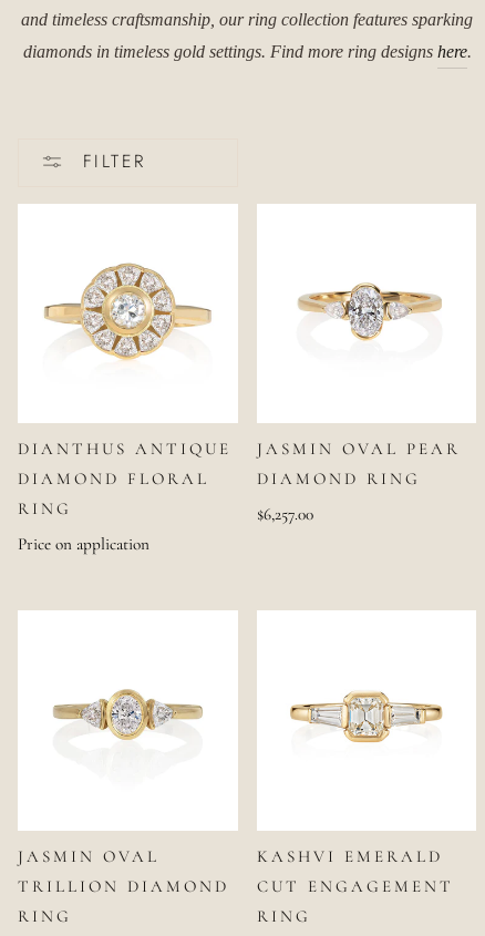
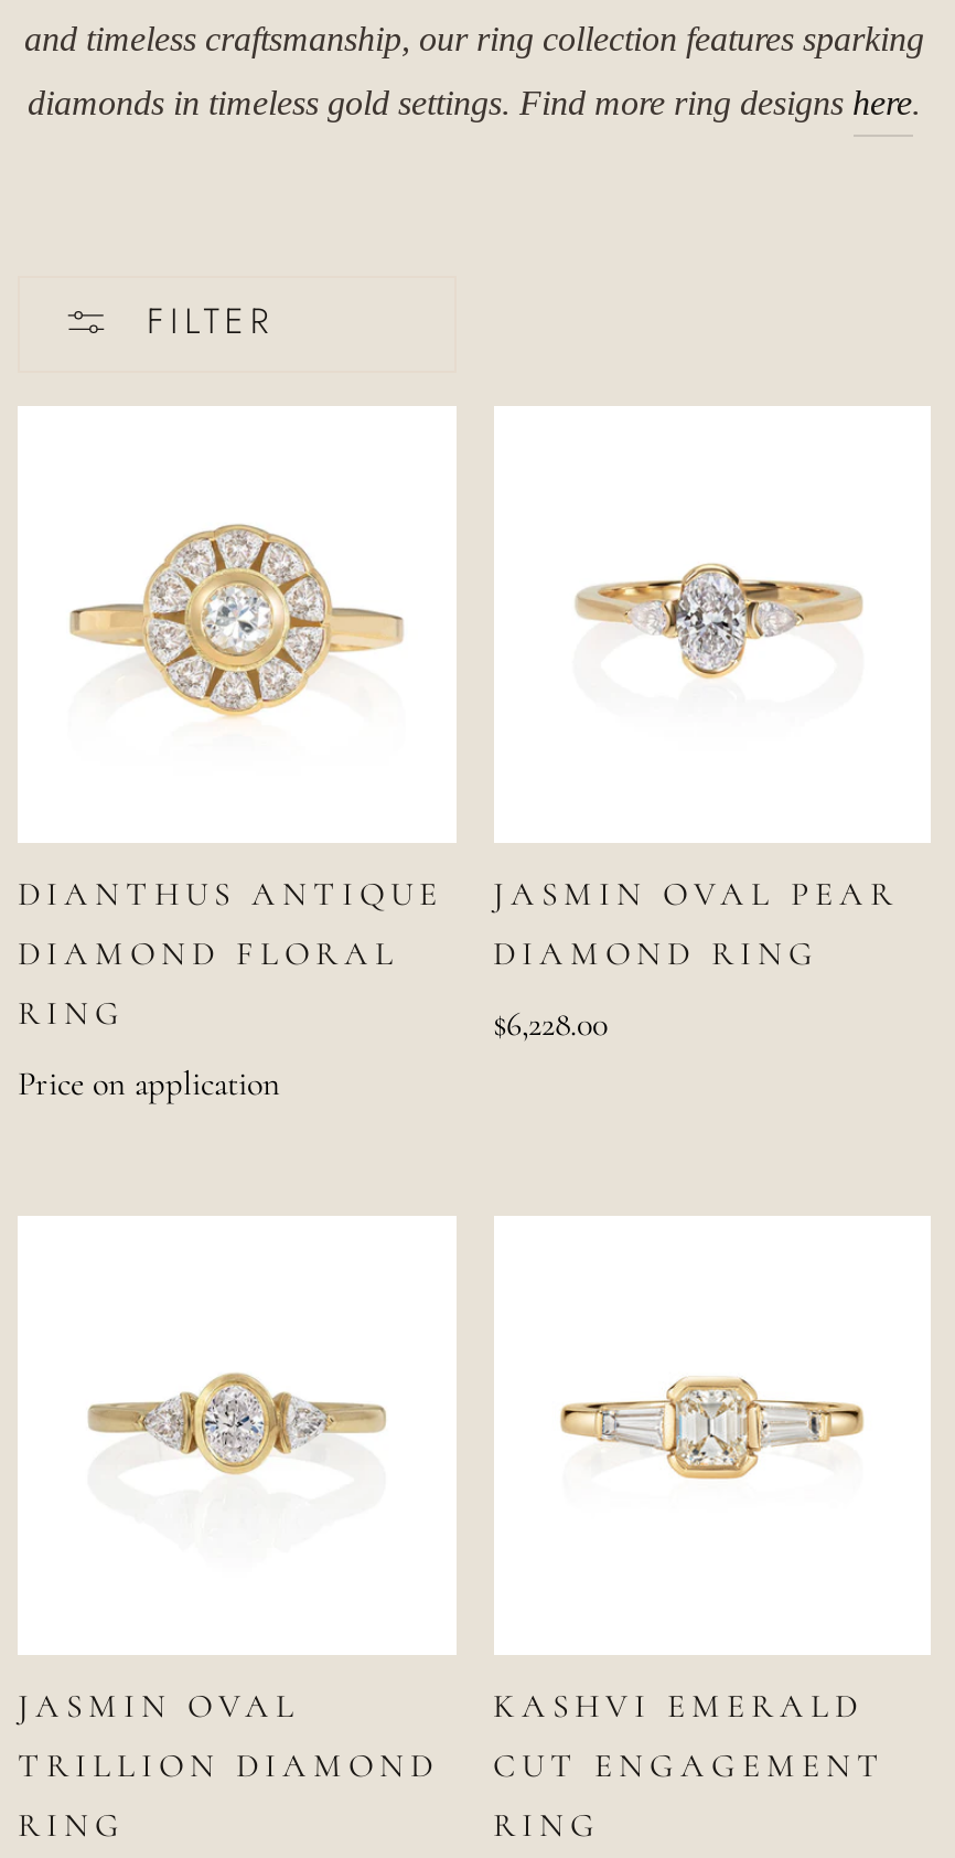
[256,504,313,524] $6,257.00 -> [493,1004,608,1044] $6,228.00

